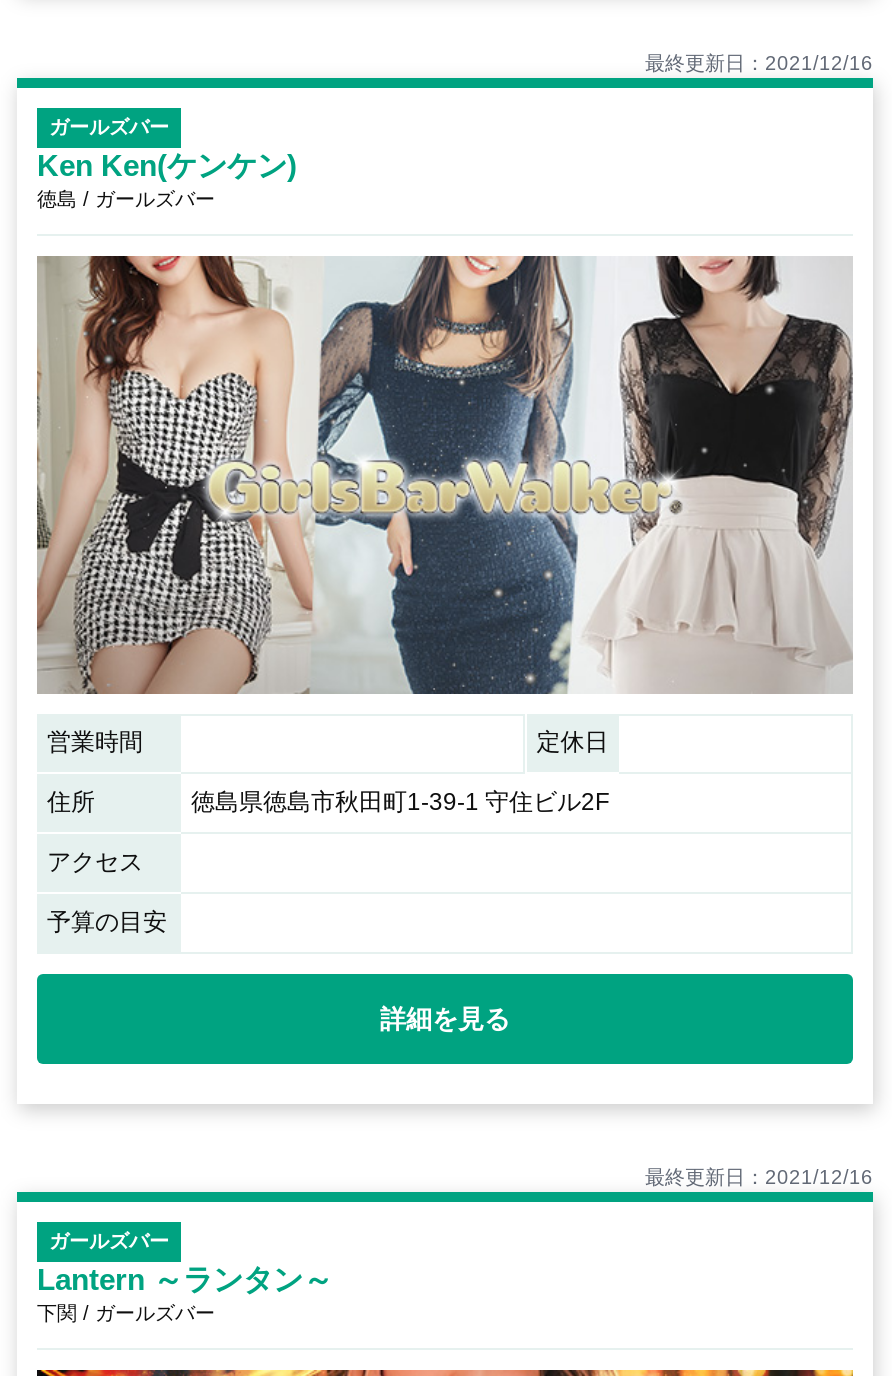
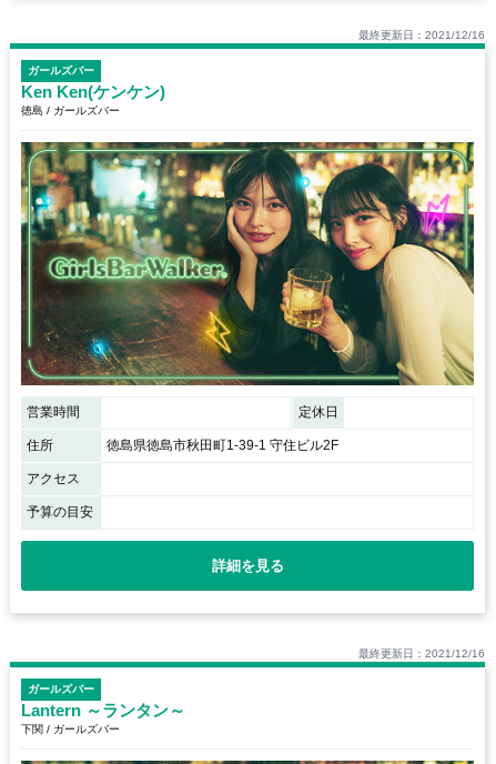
[35,254,855,694] [image] -> [20,141,475,386] [image]

